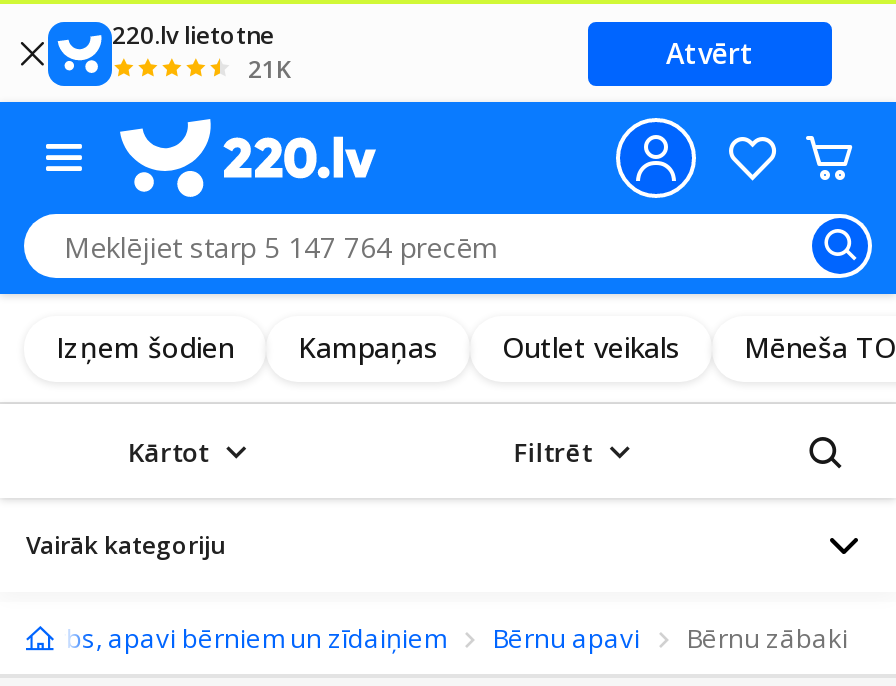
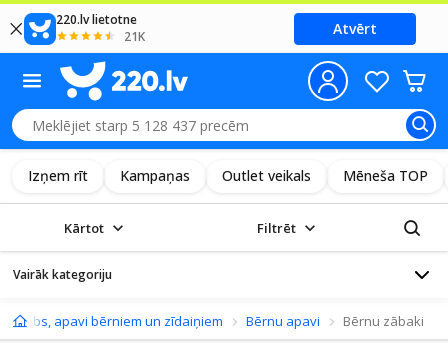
[56,327,234,365] Izņem šodien -> [28,165,88,184] Izņem rīt

